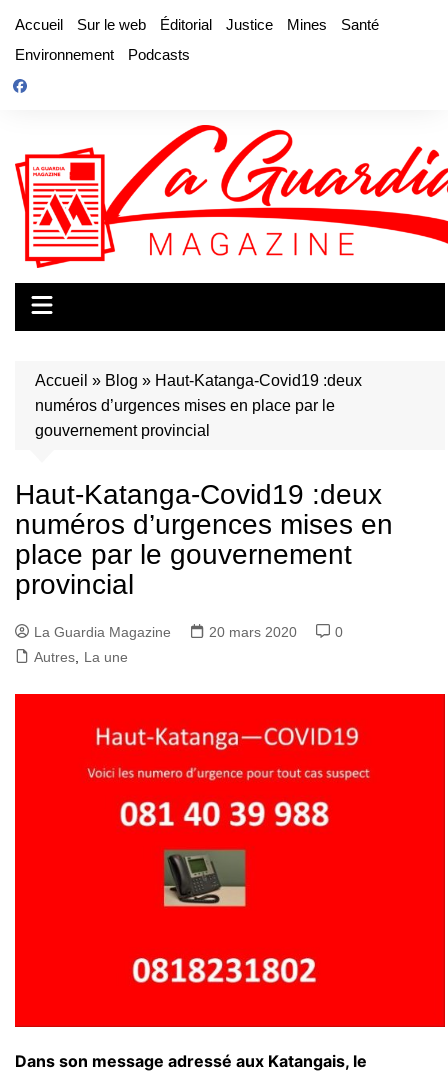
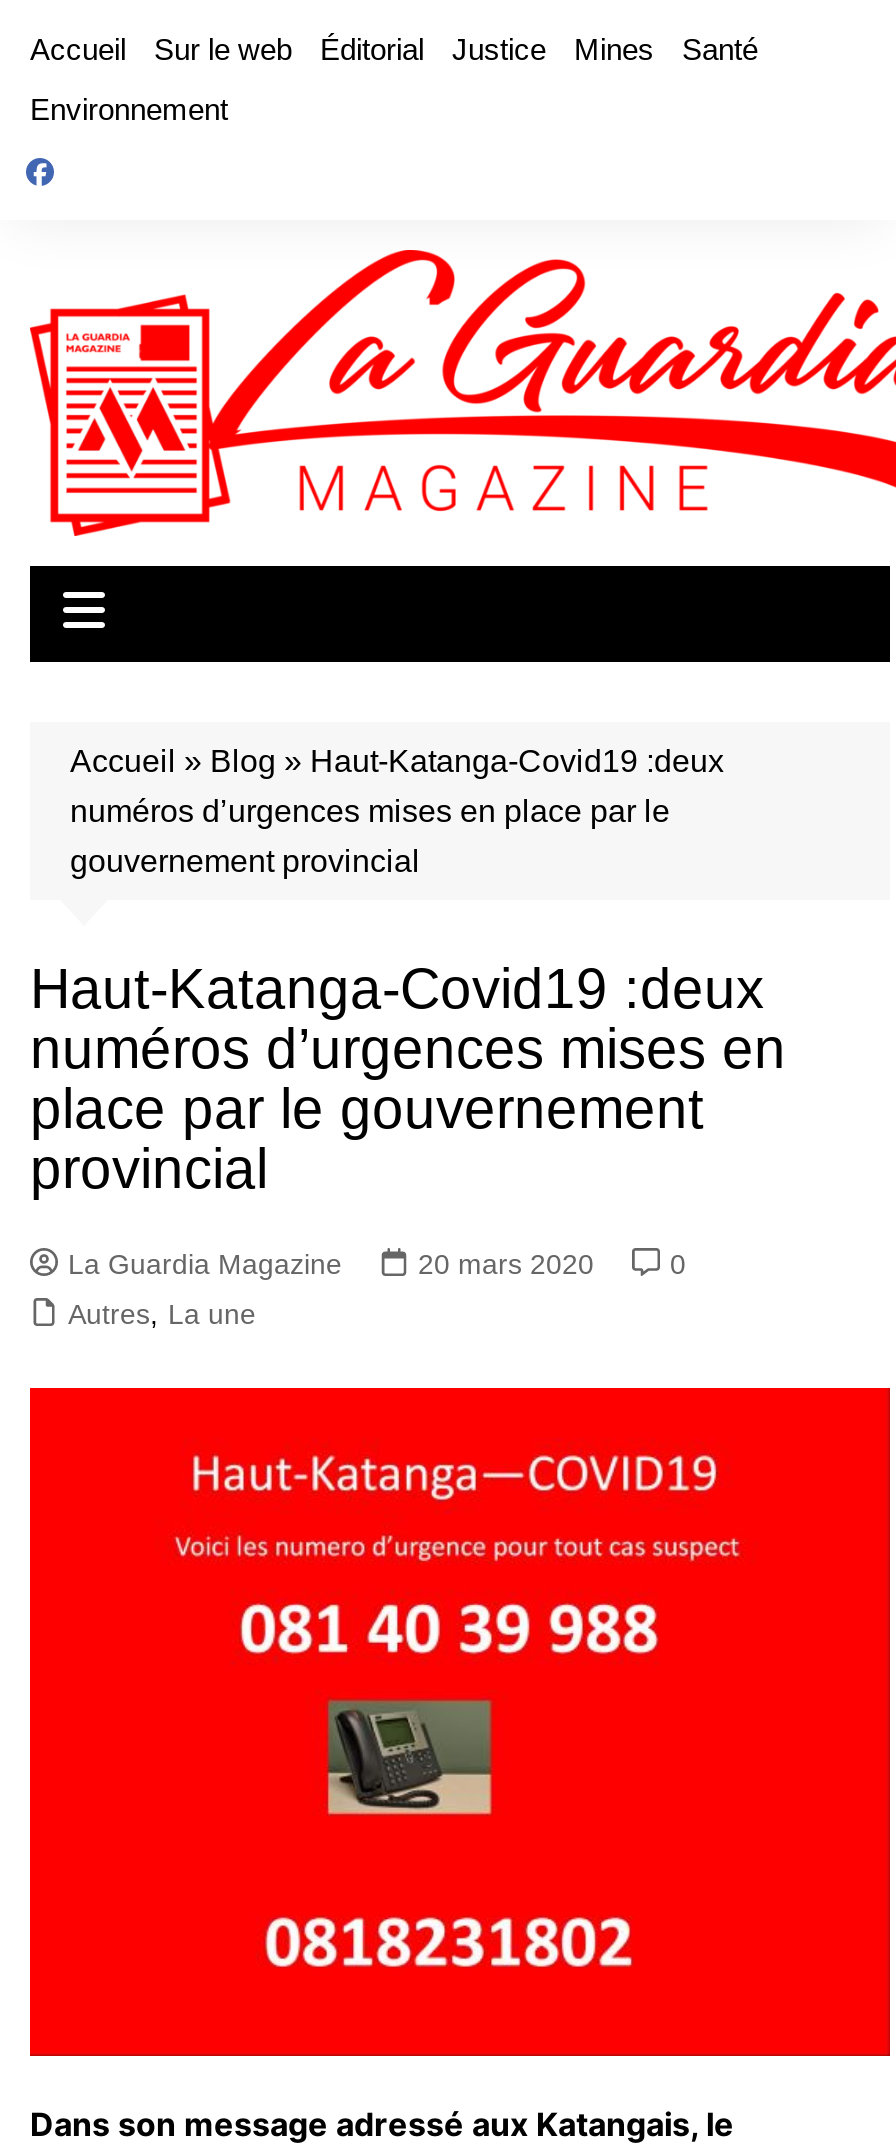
[128,46,190,63] Podcasts -> none

